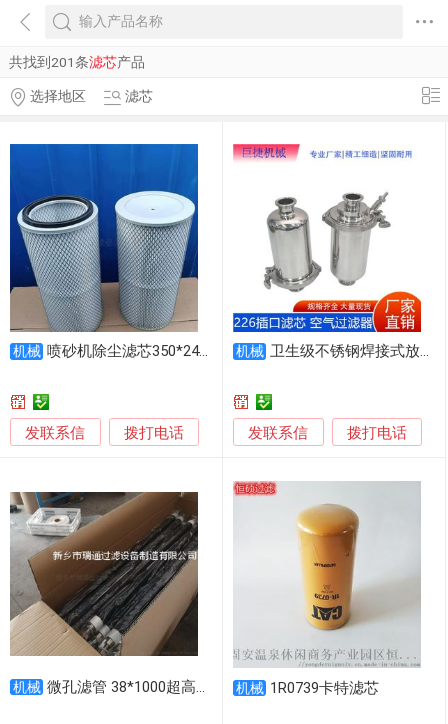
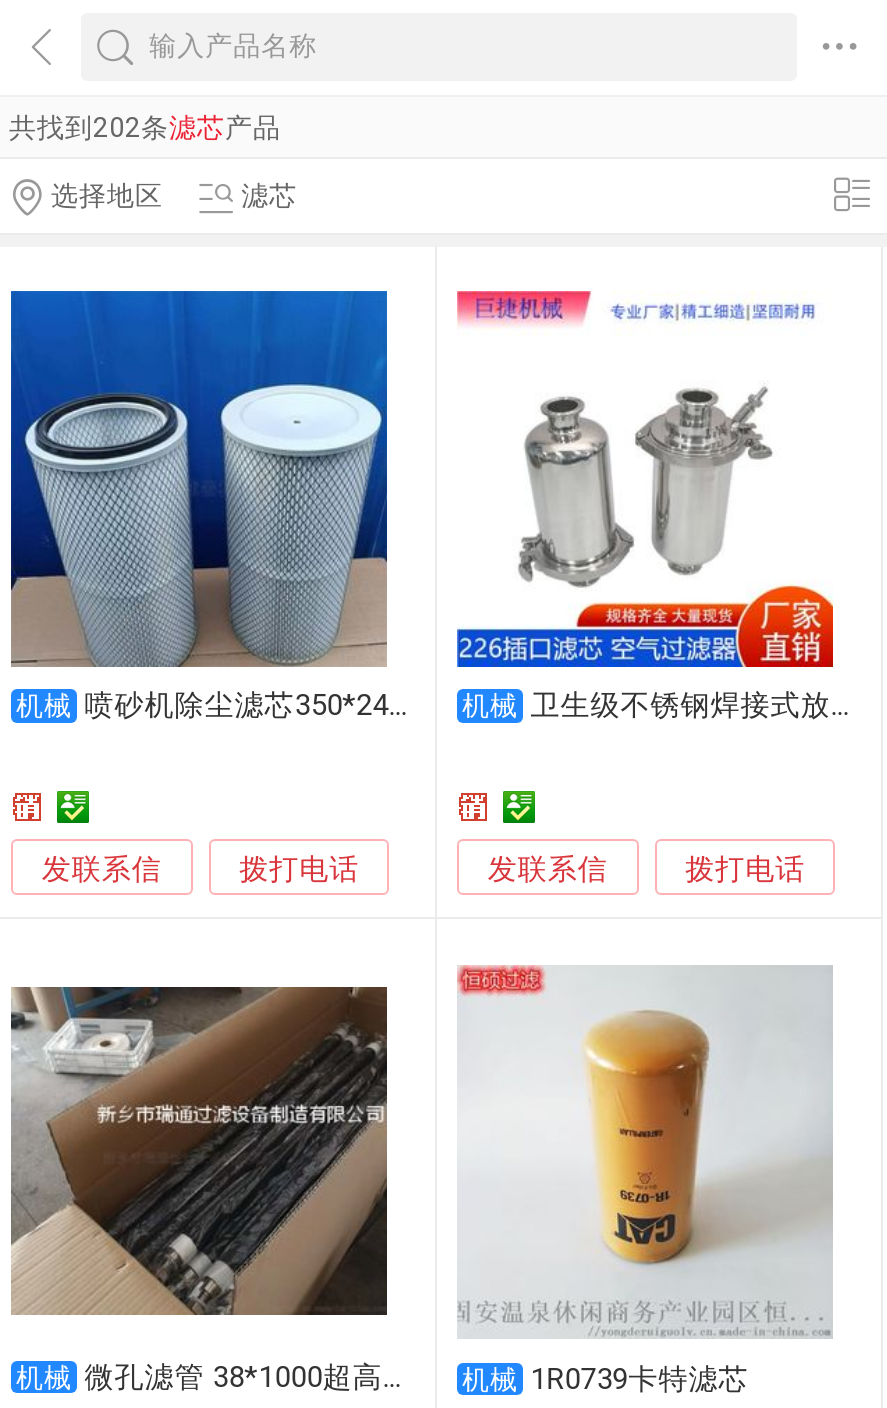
[9,54,145,70] 共找到201条滤芯产品 -> [9,111,281,143] 共找到202条滤芯产品

